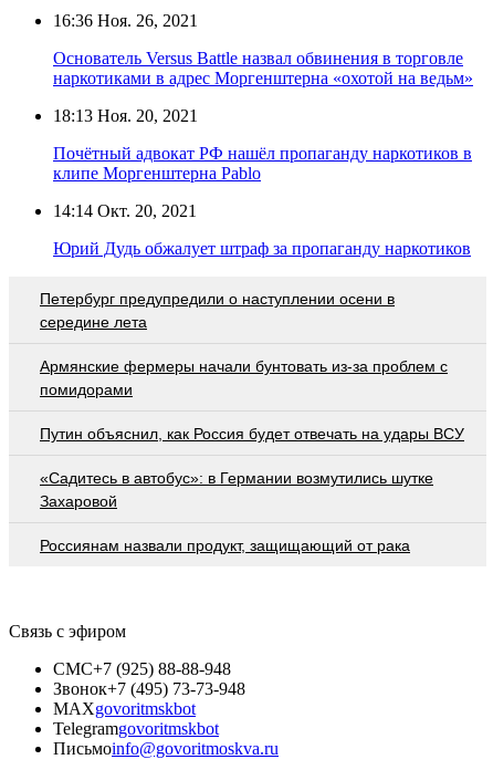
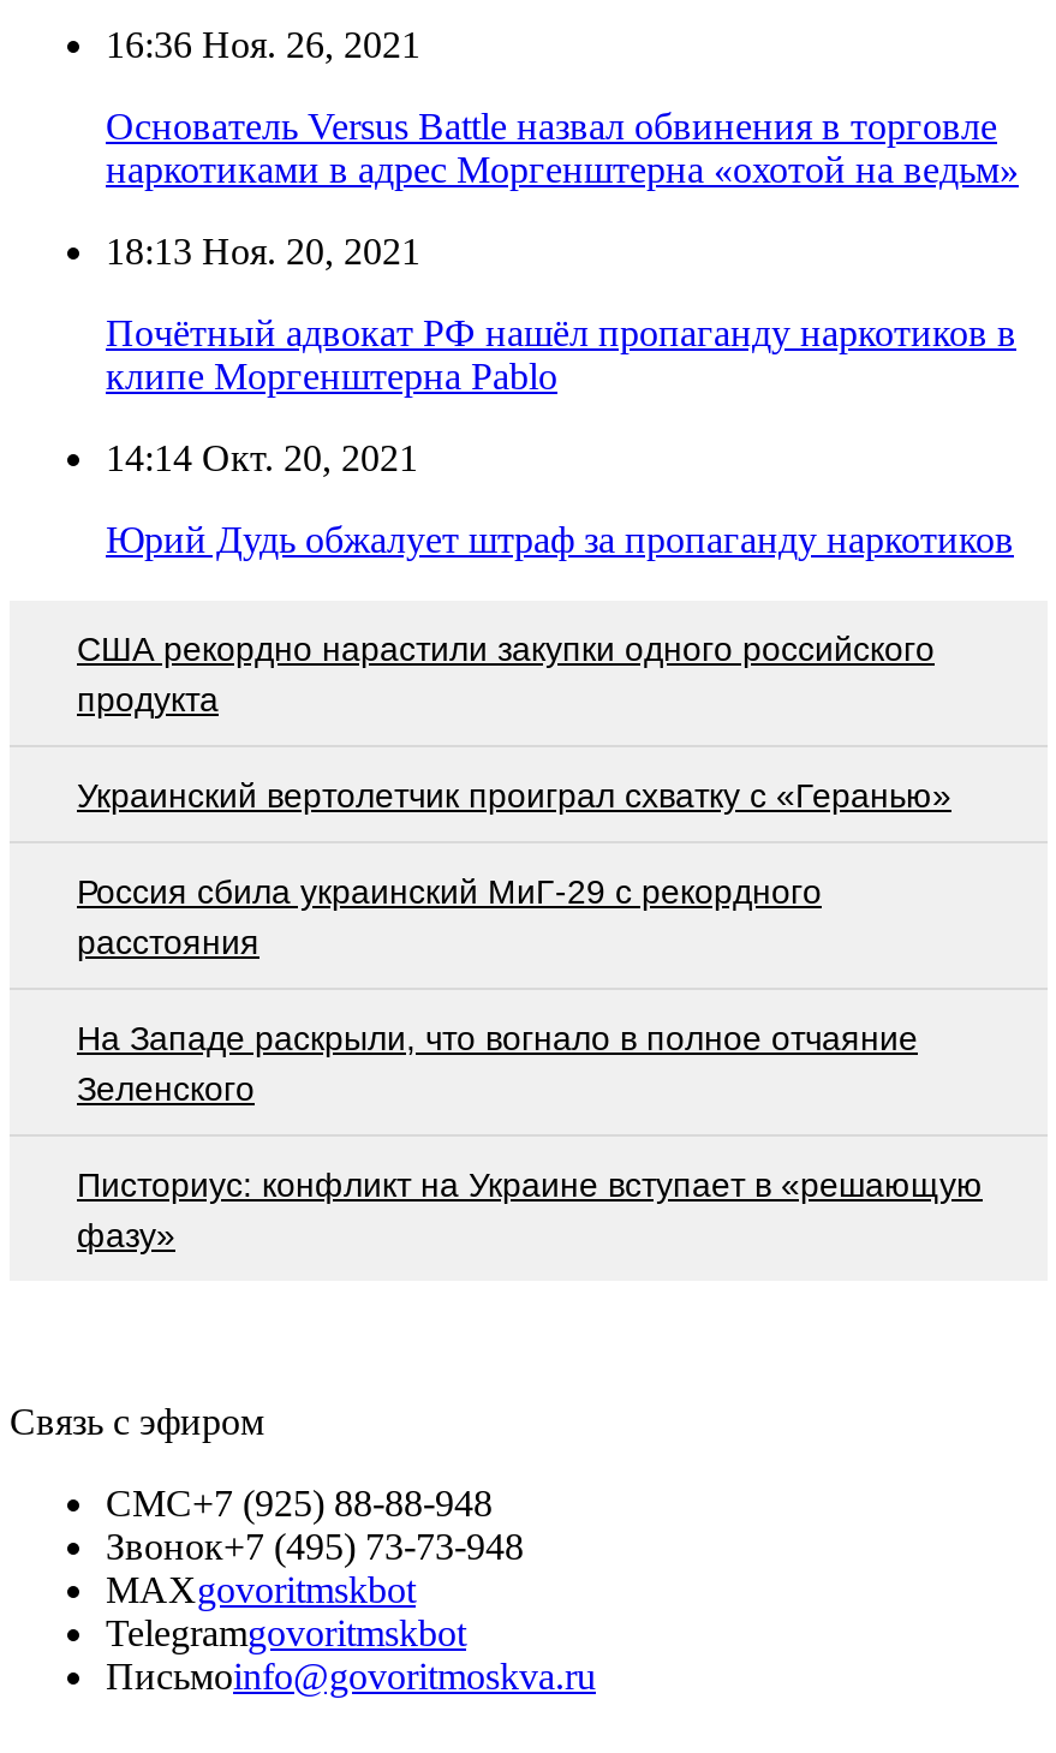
[40,289,395,330] Петербург предупредили о наступлении осени в | середине лета -> [77,629,935,718] США рекордно нарастили закупки одного российского | продукта
[40,357,448,398] Армянские фермеры начали бунтовать из-за проблем с | помидорами -> [77,775,951,814] Украинский вертолетчик проиграл схватку с «Геранью»
[40,424,464,442] Путин объяснил, как Россия будет отвечать на удары ВСУ -> [77,871,822,960] Россия сбила украинский МиГ-29 с рекордного | расстояния
[40,469,433,510] «Садитесь в автобус»: в Германии возмутились шутке | Захаровой -> [77,1018,918,1107] На Западе раскрыли, что вогнало в полное отчаяние | Зеленского
[40,536,410,554] Россиянам назвали продукт, защищающий от рака -> [77,1165,983,1253] Писториус: конфликт на Украине вступает в «решающую | фазу»

